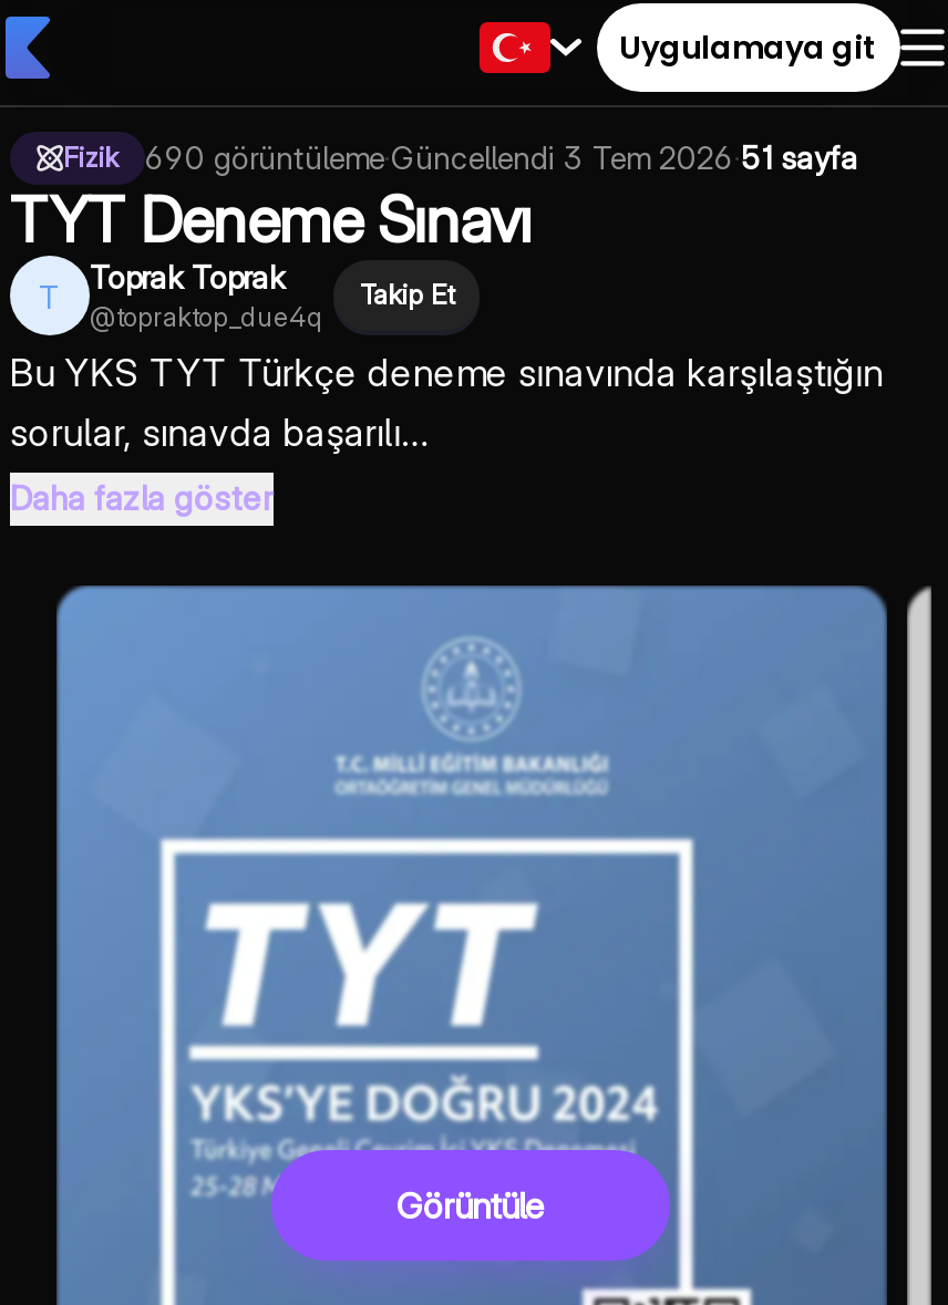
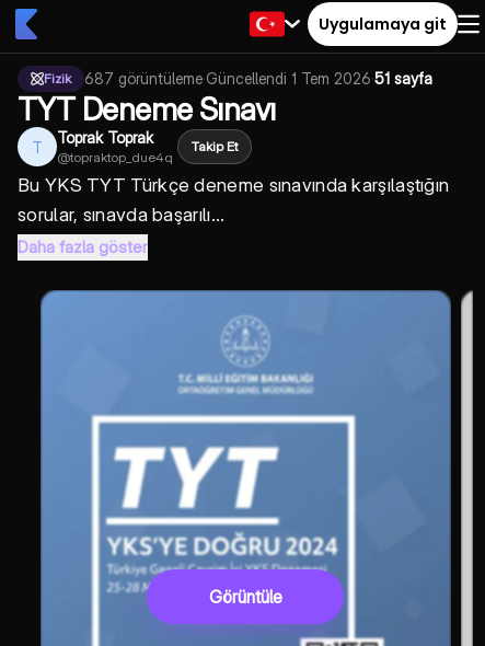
[145,138,858,176] 690 görüntüleme · Güncellendi 3 Tem 2026 · 51 sayfa -> [84,69,432,88] 687 görüntüleme · Güncellendi 1 Tem 2026 · 51 sayfa

